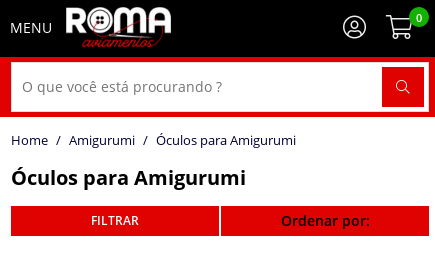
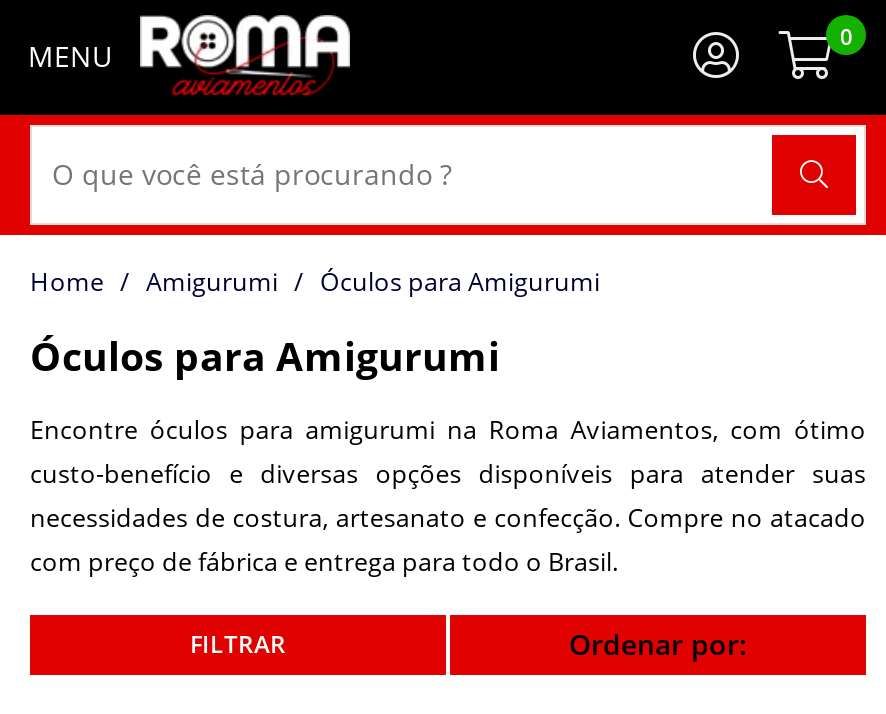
none -> [30,412,866,578] Encontre óculos para amigurumi na Roma Aviamentos, com ótimo | custo-benefício e diversas opções disponíveis para atender suas | necessidades de costura, artesanato e confecção. Compre no atacado | com preço de fábrica e entrega para todo o Brasil.

